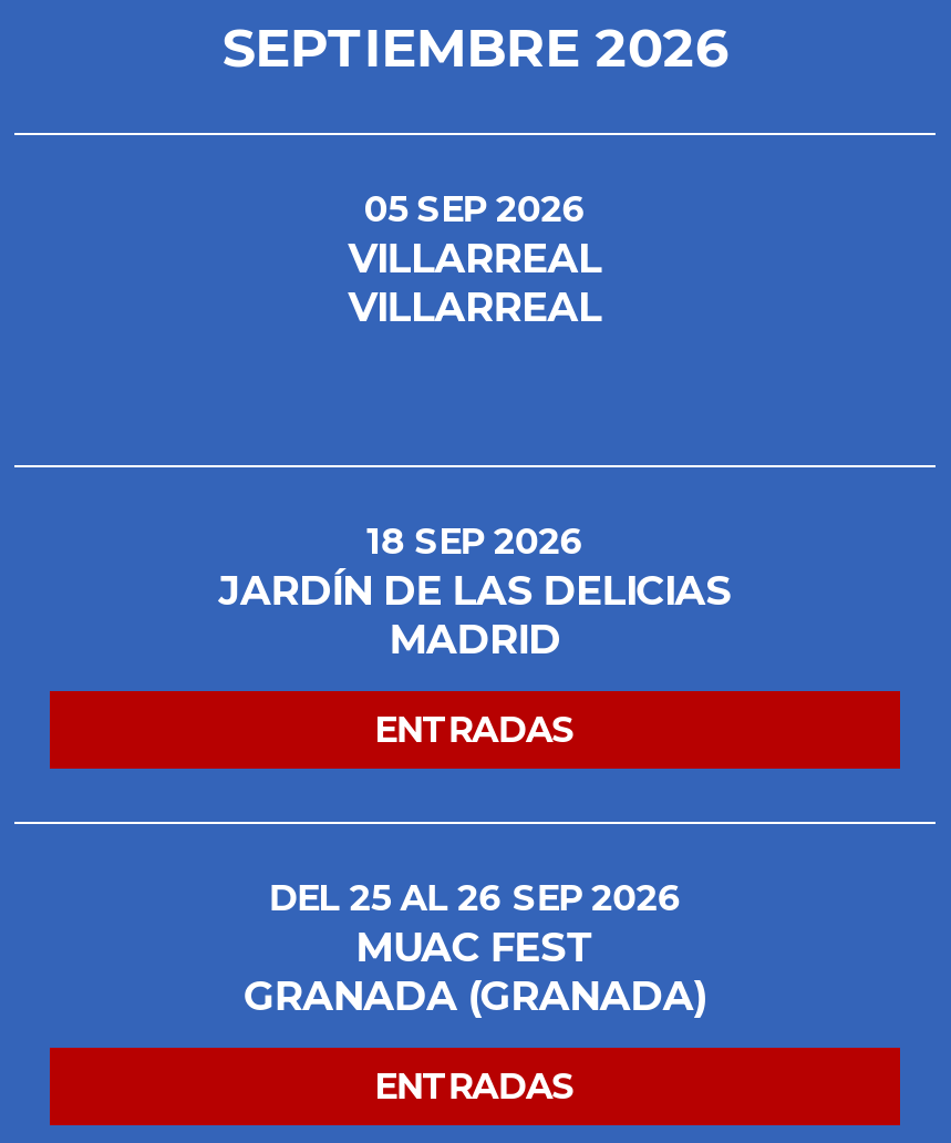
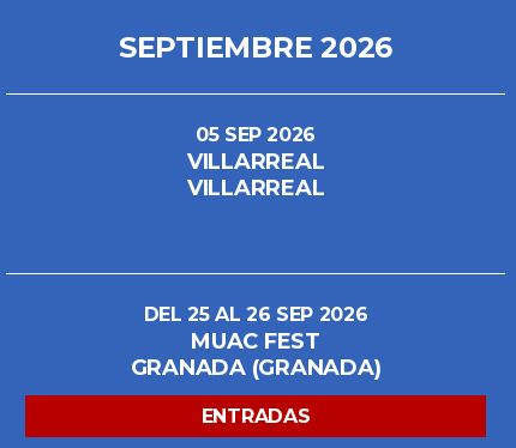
[219,521,731,751] 18 SEP 2026 | JARDÍN DE LAS DELICIAS | MADRID | ENTRADAS -> none

